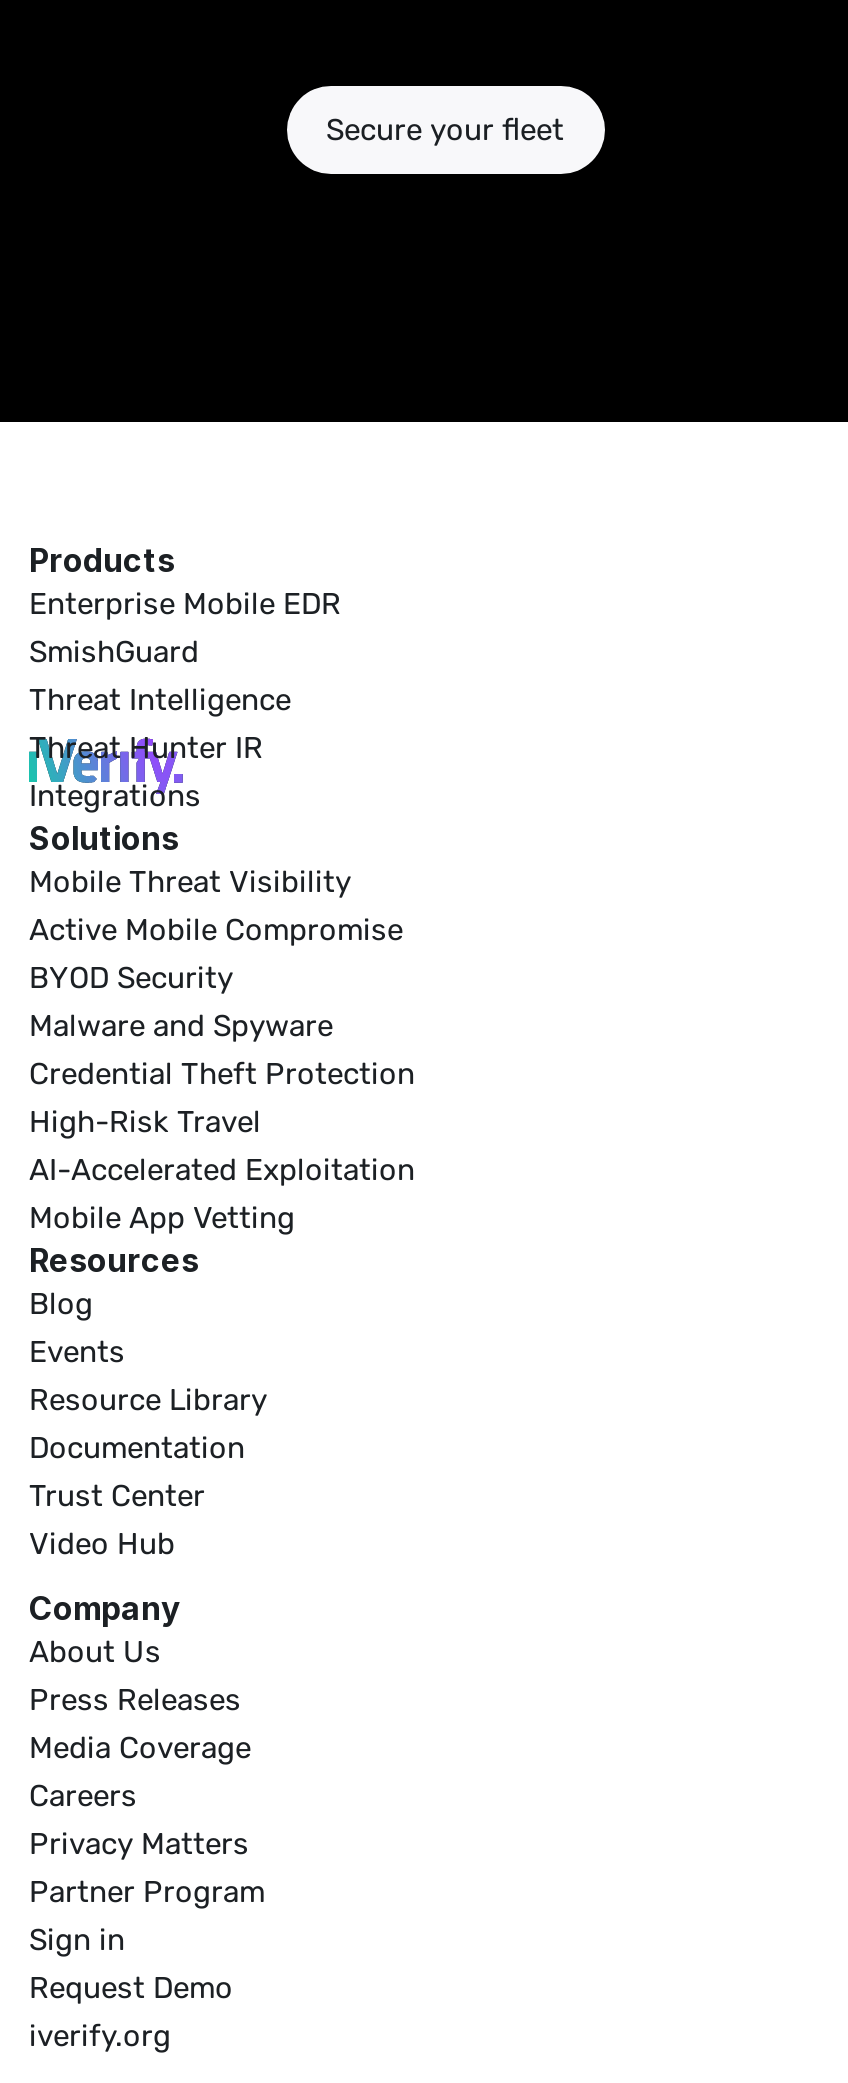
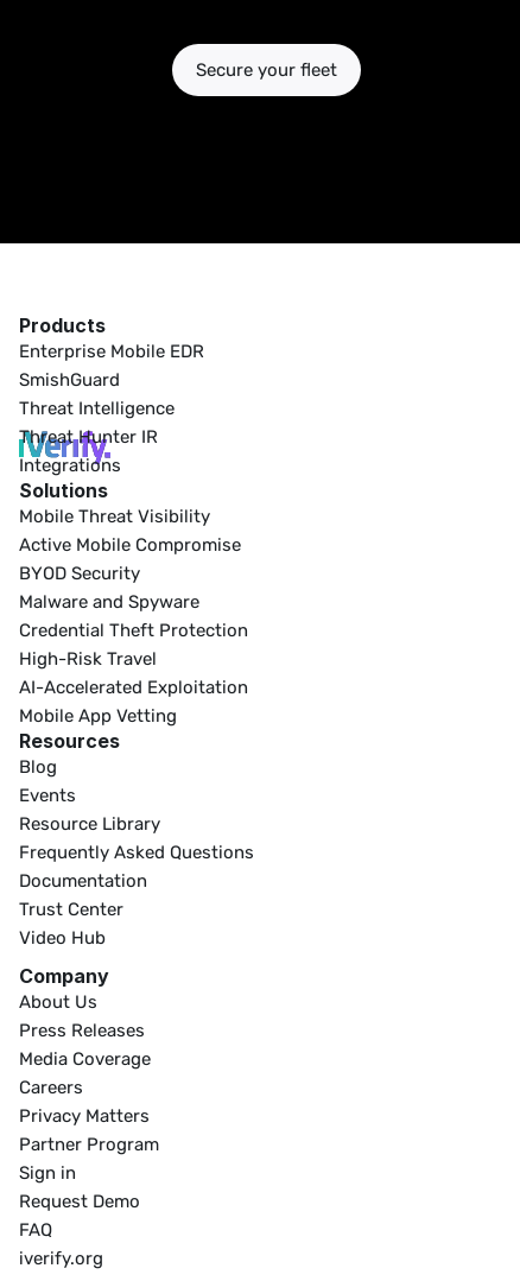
none -> [19,842,254,863] Frequently Asked Questions
none -> [19,1219,52,1241] FAQ

